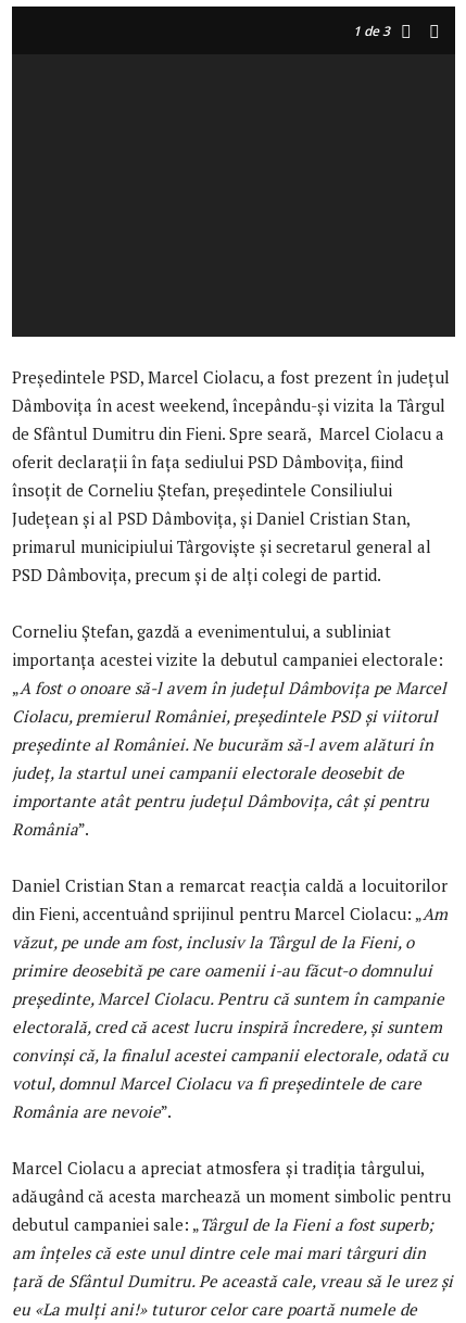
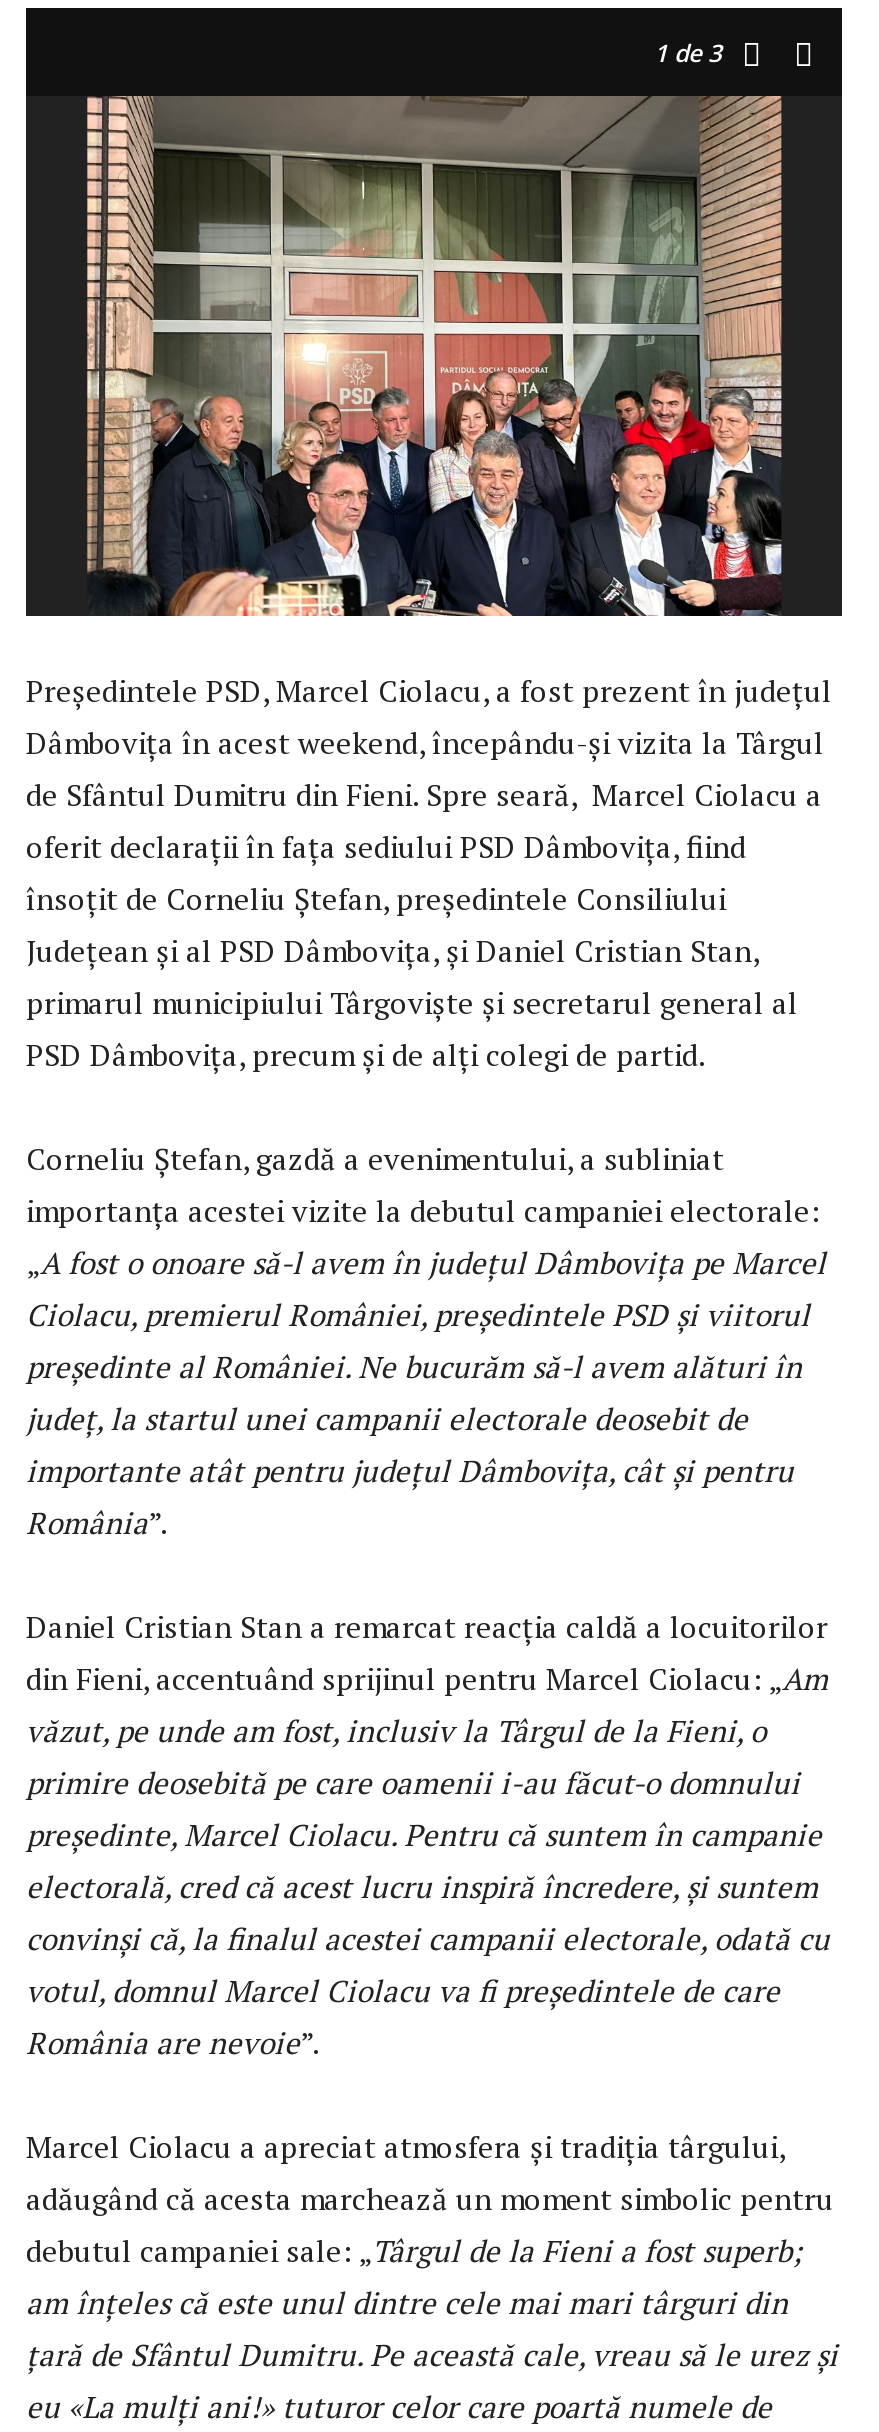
none -> [84,94,784,618] [image]

